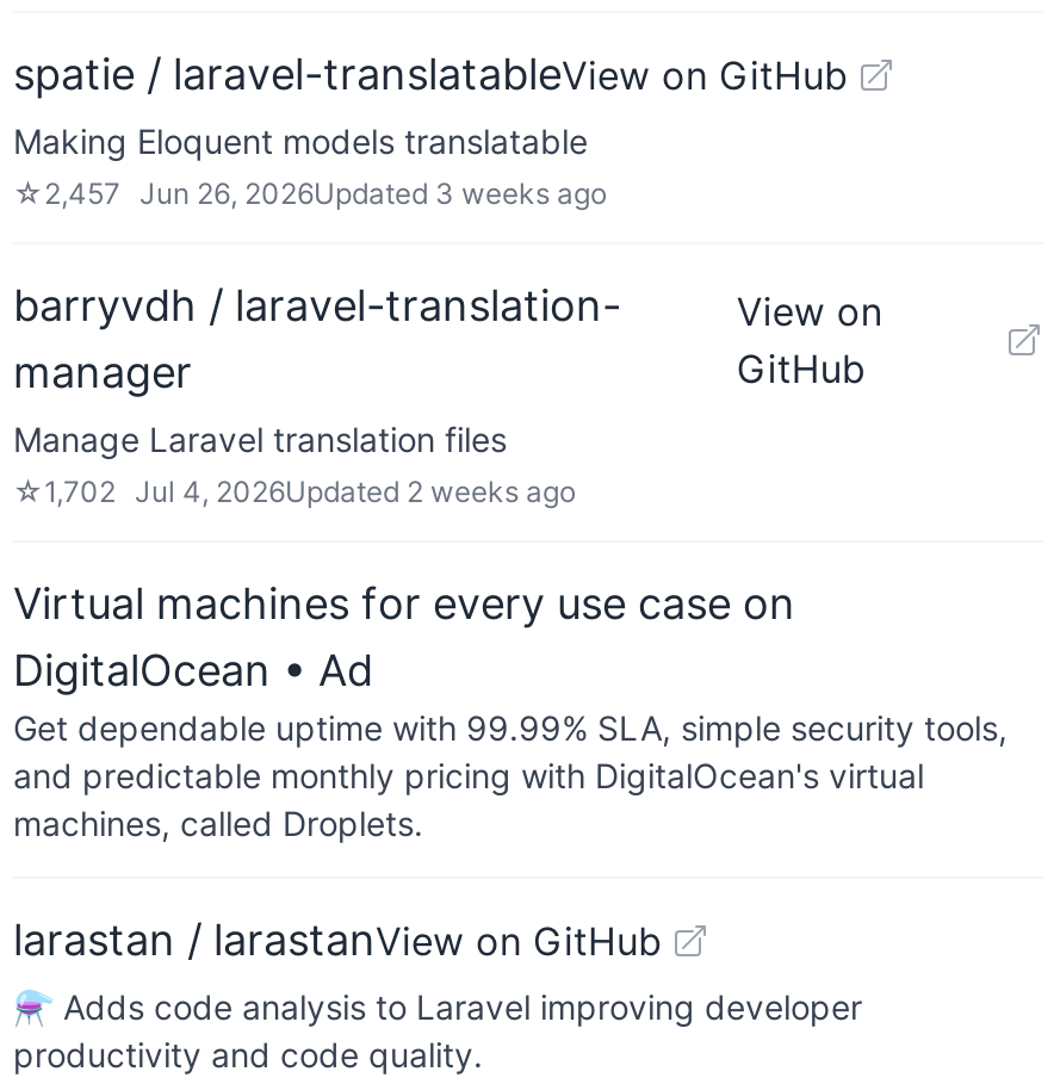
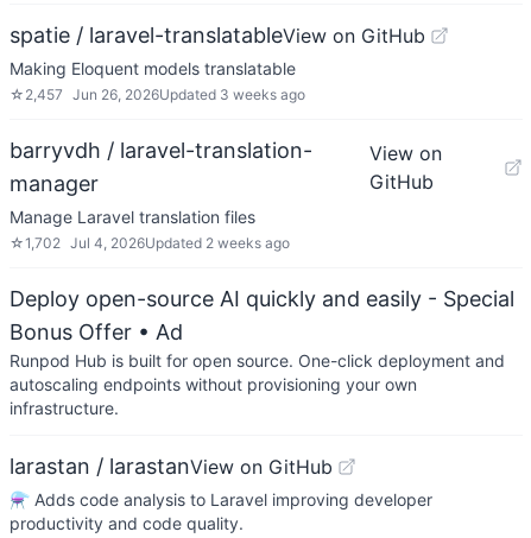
[13,578,1007,843] Virtual machines for every use case on | DigitalOcean • Ad | Get dependable uptime with 99.99% SLA, simple security tools, | and predictable monthly pricing with DigitalOcean's virtual | machines, called Droplets. -> [10,286,514,418] Deploy open-source AI quickly and easily - Special | Bonus Offer • Ad | Runpod Hub is built for open source. One-click deployment and | autoscaling endpoints without provisioning your own | infrastructure.

